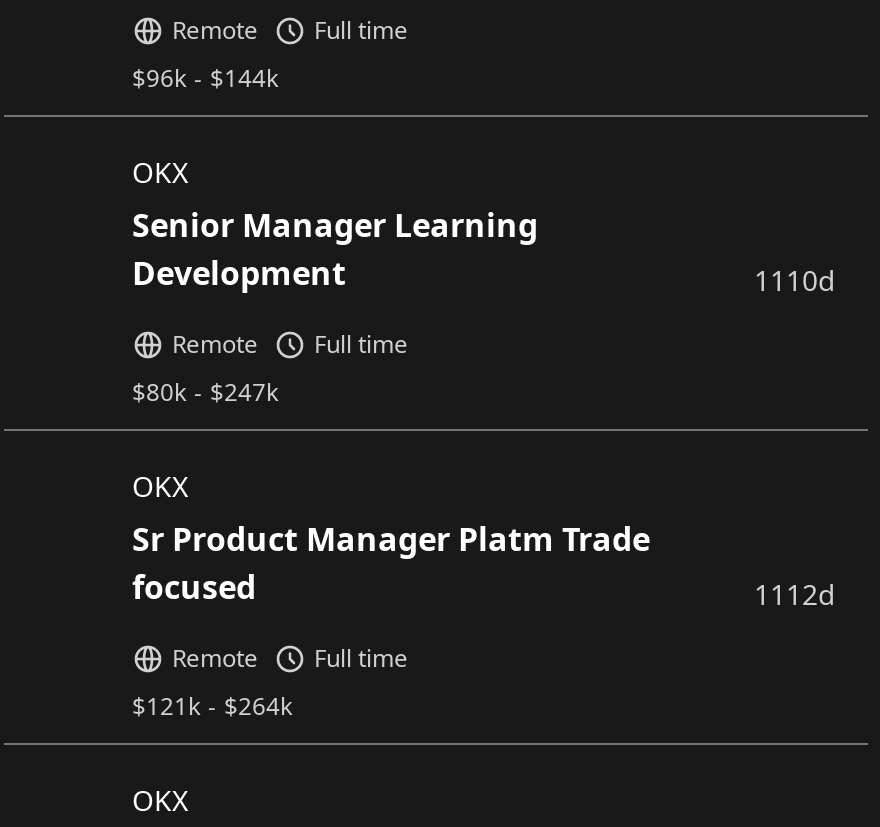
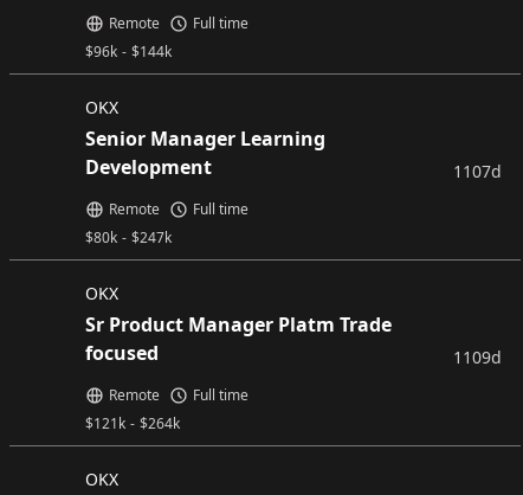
[754,261,836,299] 1110d -> [453,160,502,182] 1107d
[754,575,836,613] 1112d -> [453,346,502,368] 1109d

